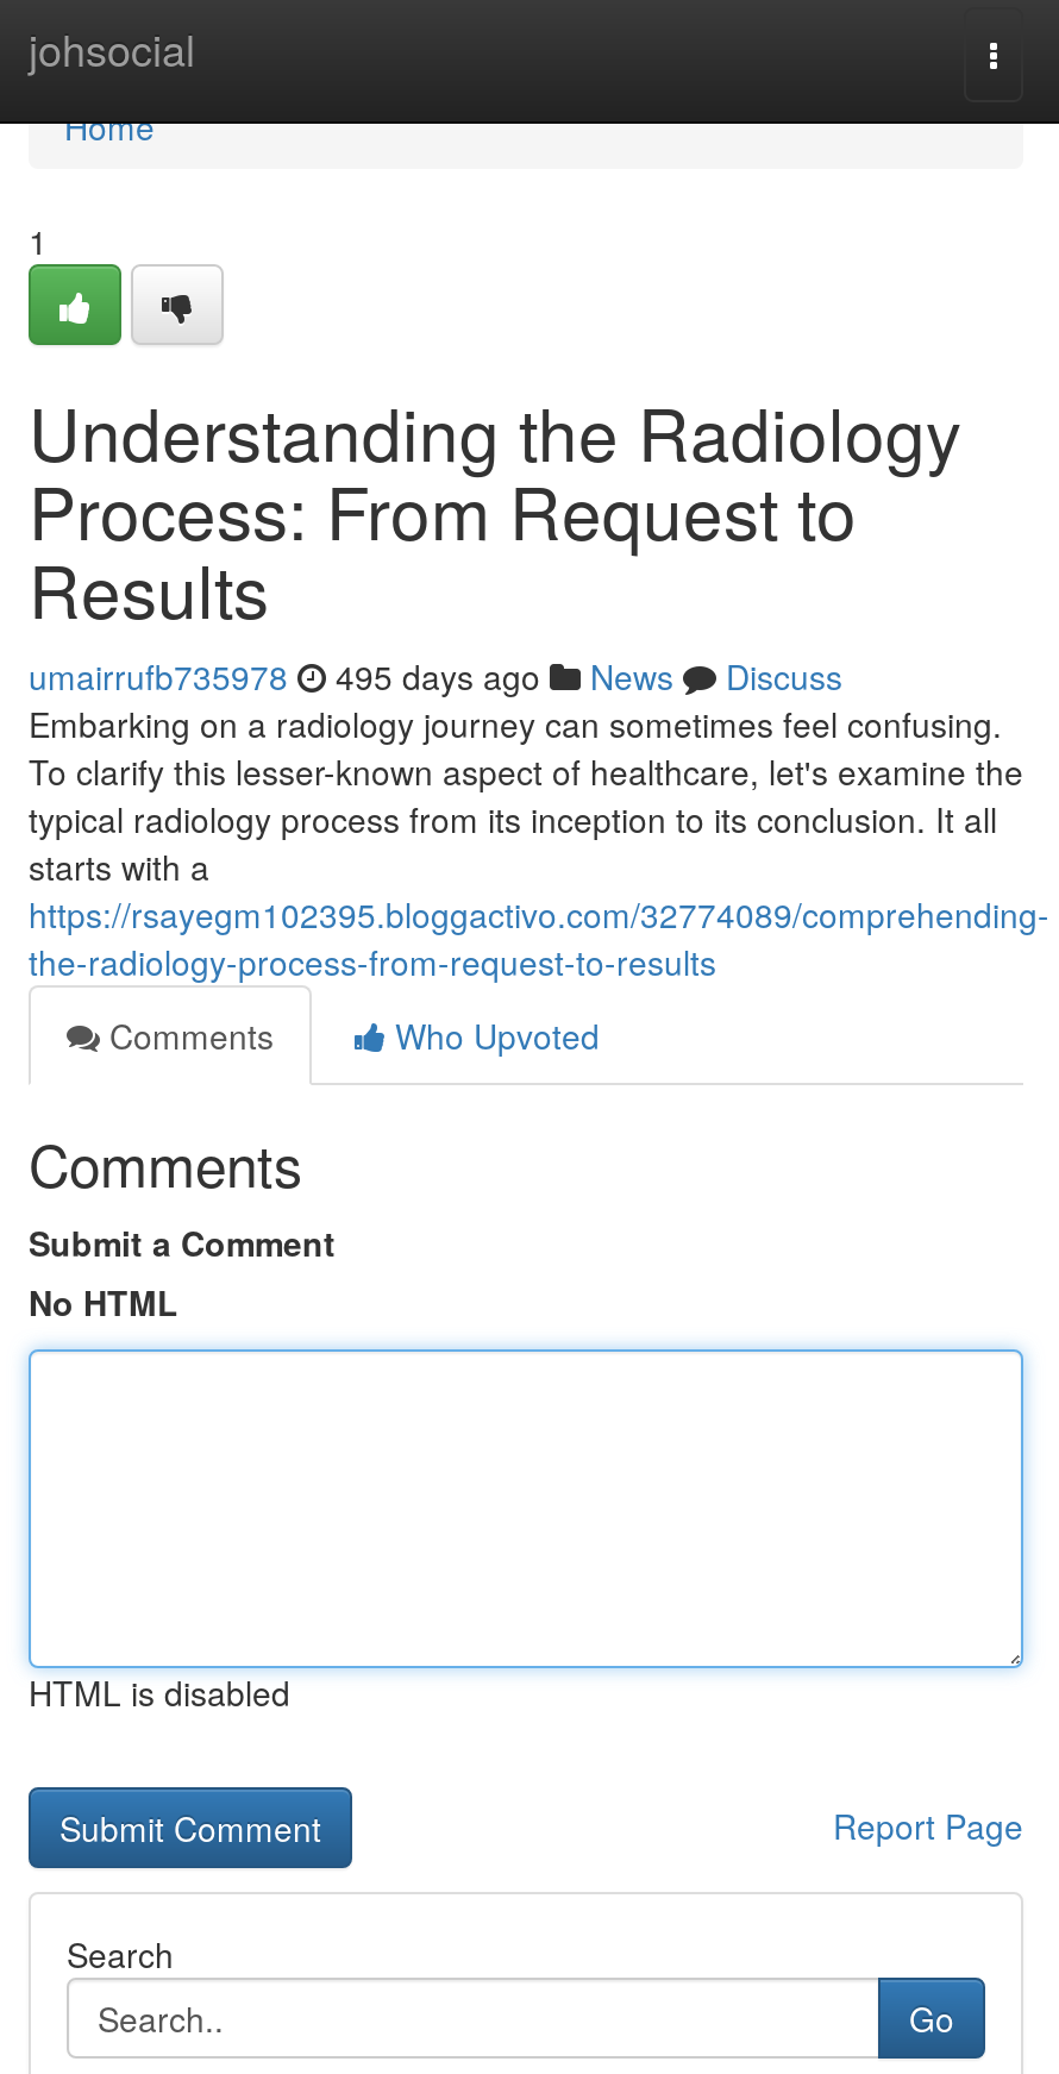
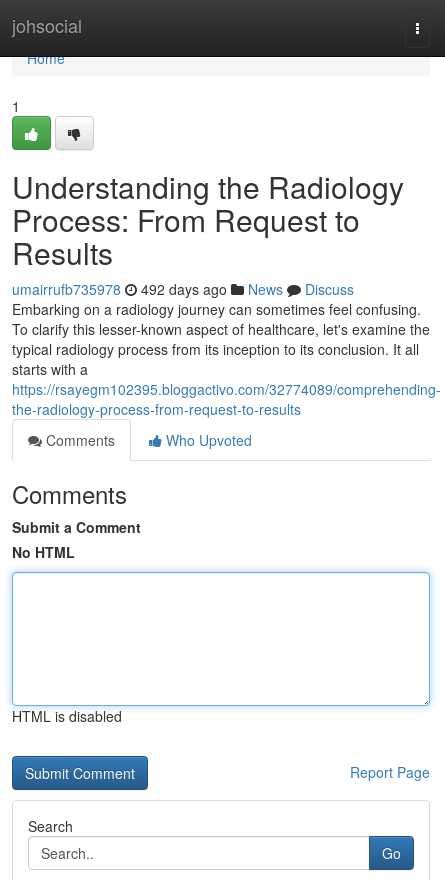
[29,652,842,700] umairrufb735978 495 days ago News Discuss -> [12,279,354,299] umairrufb735978 492 days ago News Discuss

